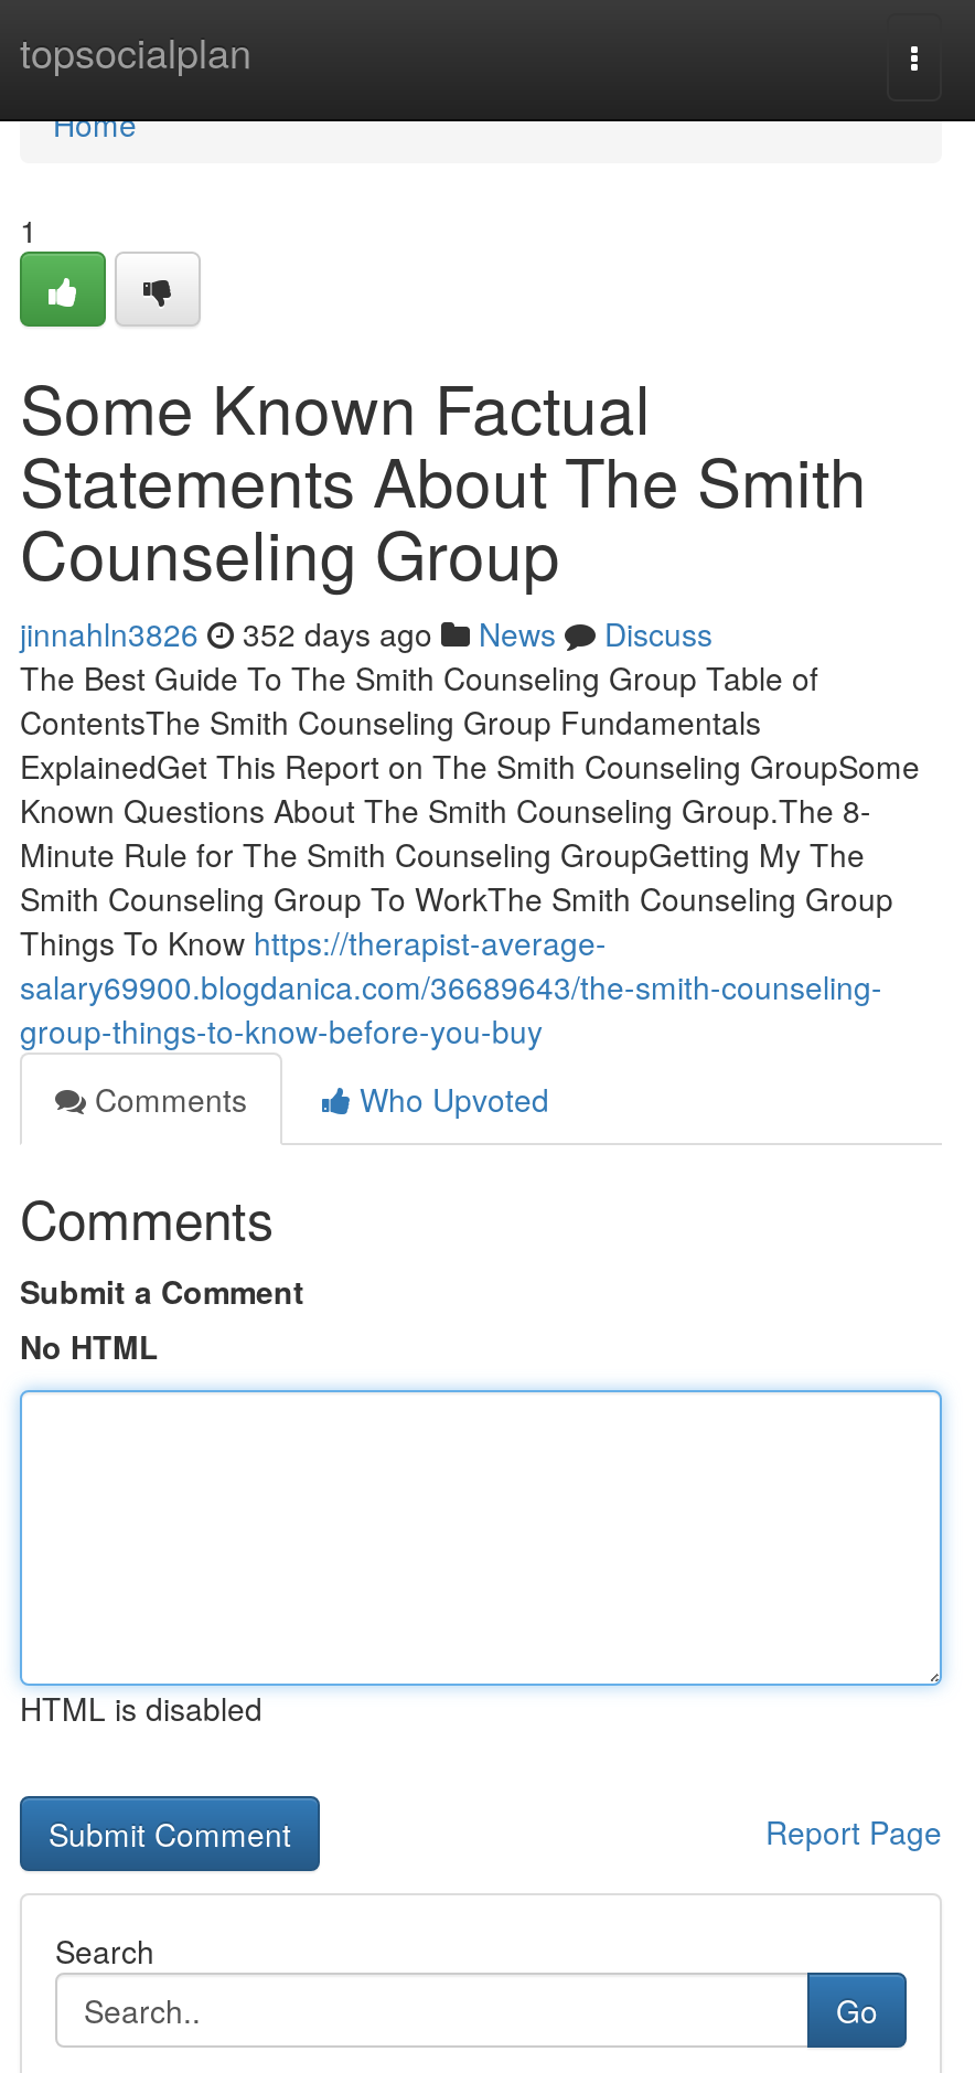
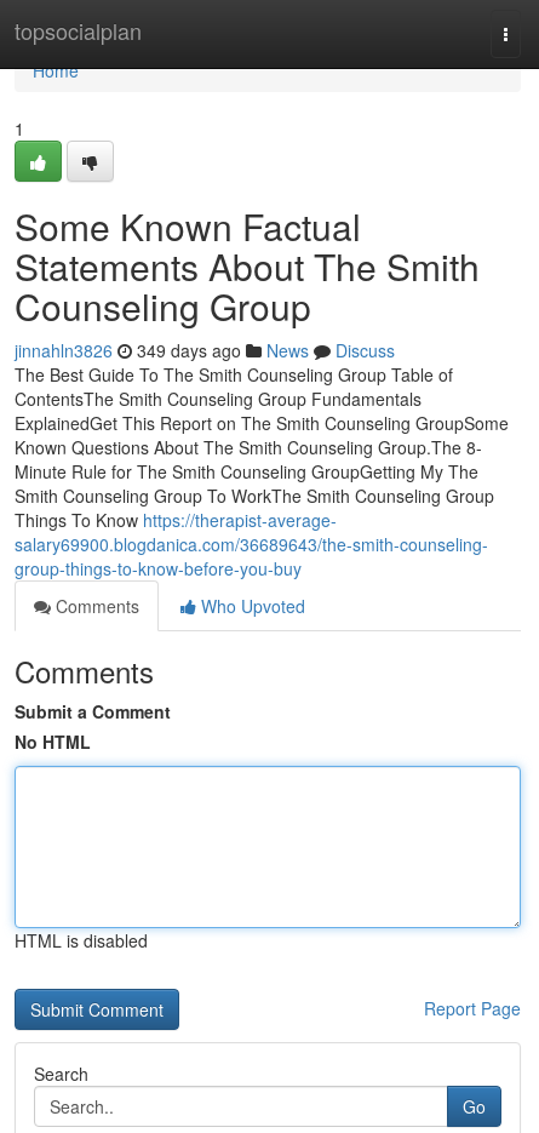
[20,611,712,655] jinnahln3826 352 days ago News Discuss -> [15,338,395,362] jinnahln3826 349 days ago News Discuss

